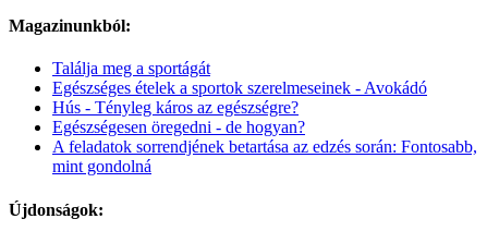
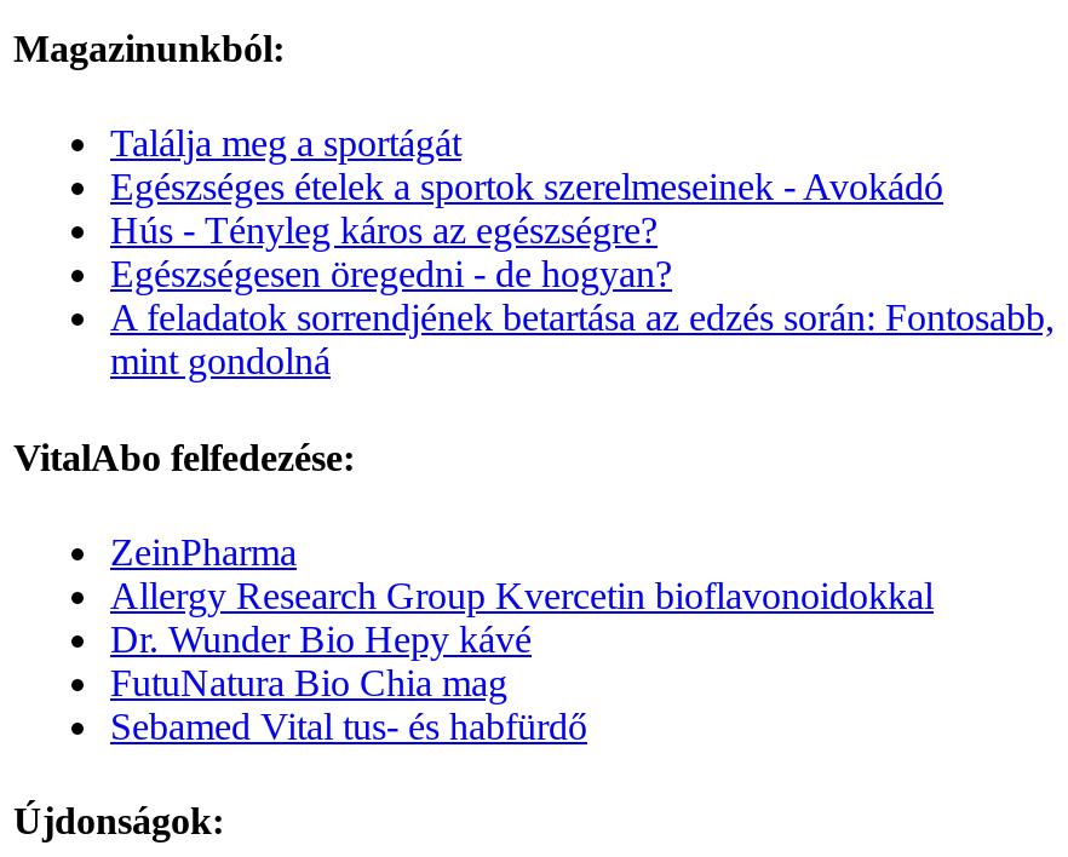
none -> [13,436,934,747] VitalAbo felfedezése: | ZeinPharma | Allergy Research Group Kvercetin bioflavonoidokkal | Dr. Wunder Bio Hepy kávé | FutuNatura Bio Chia mag | Sebamed Vital tus- és habfürdő

